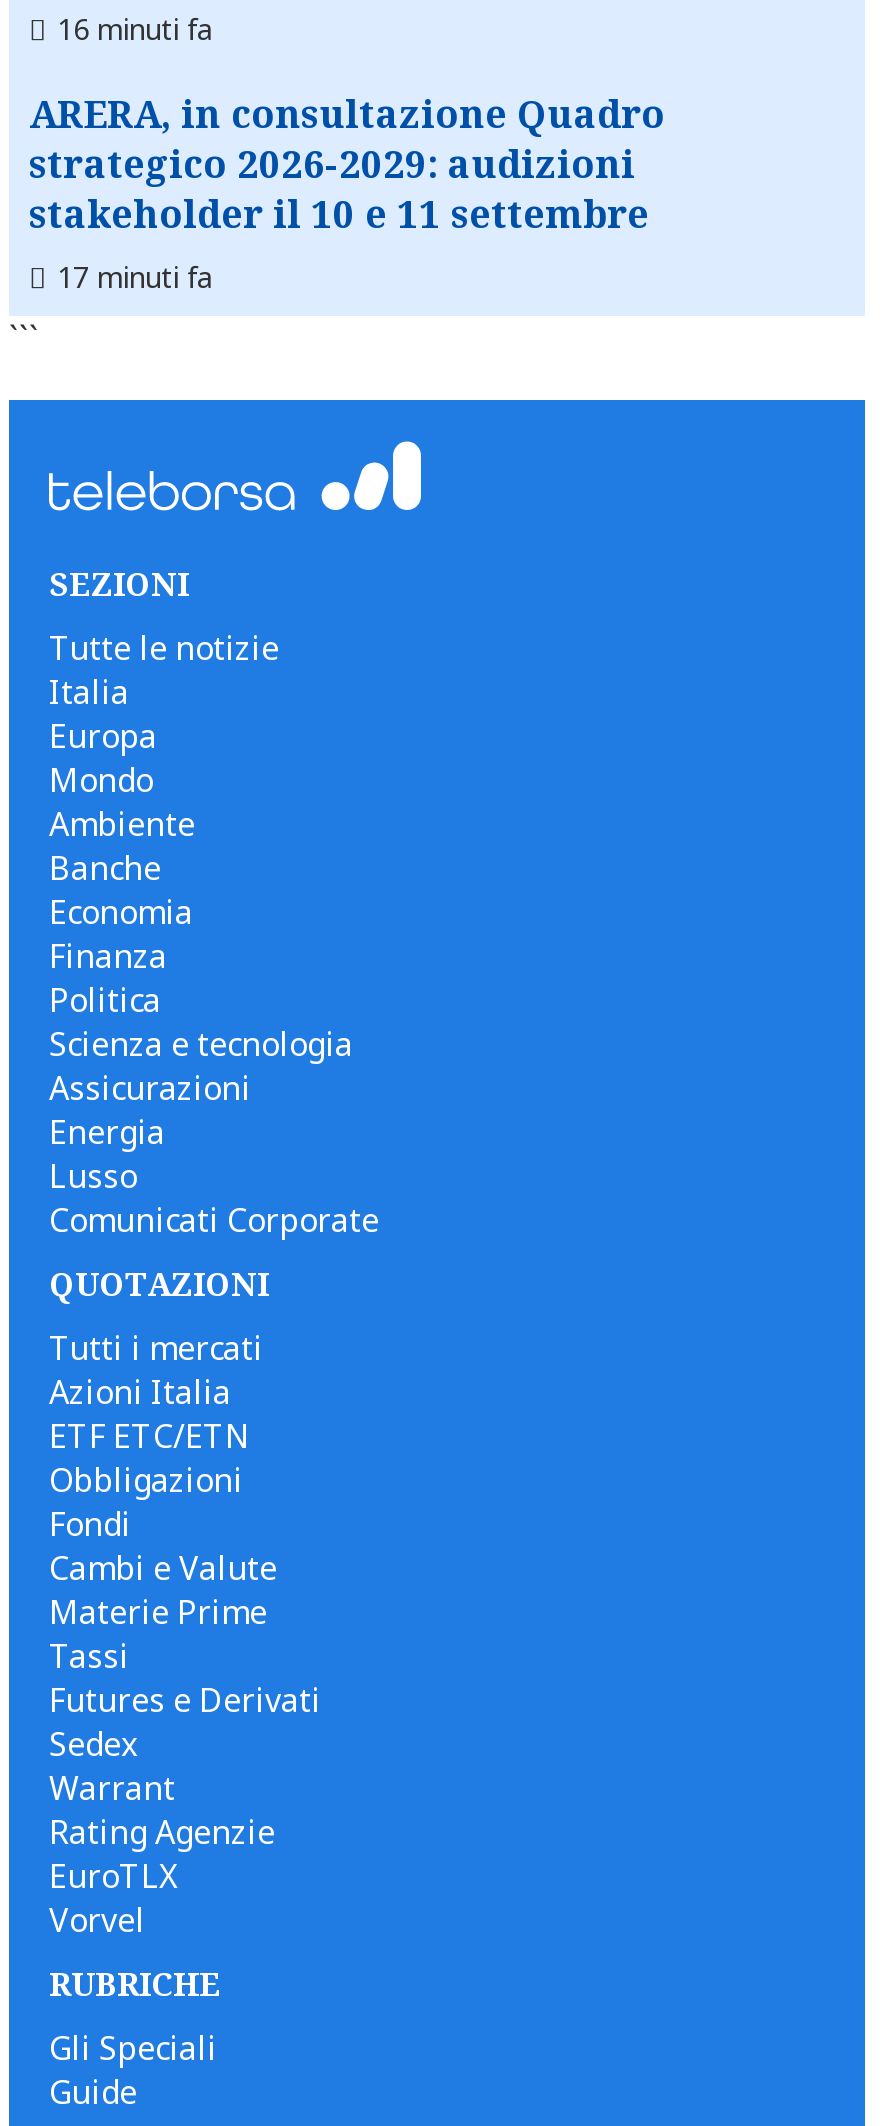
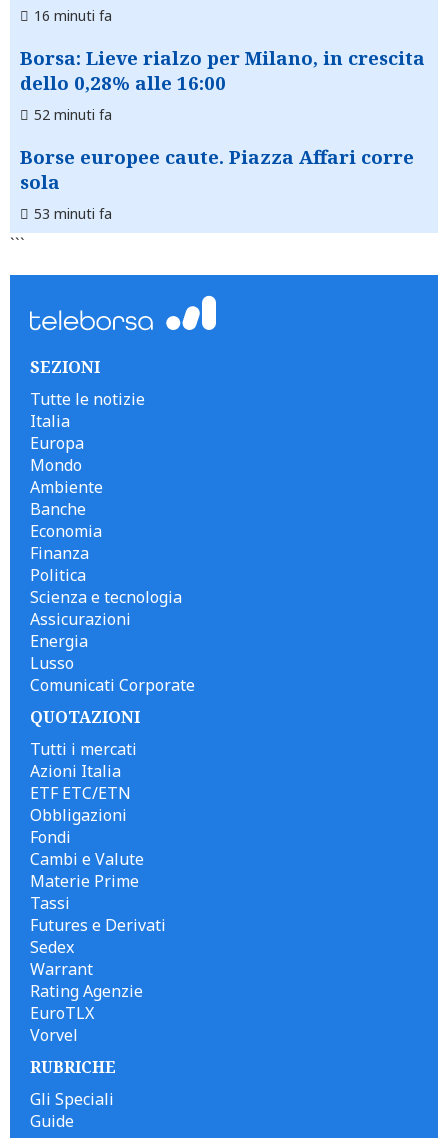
[29,88,665,296] ARERA, in consultazione Quadro | strategico 2026-2029: audizioni | stakeholder il 10 e 11 settembre | 17 minuti fa -> [20,45,425,223] Borsa: Lieve rialzo per Milano, in crescita | dello 0,28% alle 16:00 | 52 minuti fa | Borse europee caute. Piazza Affari corre | sola | 53 minuti fa

